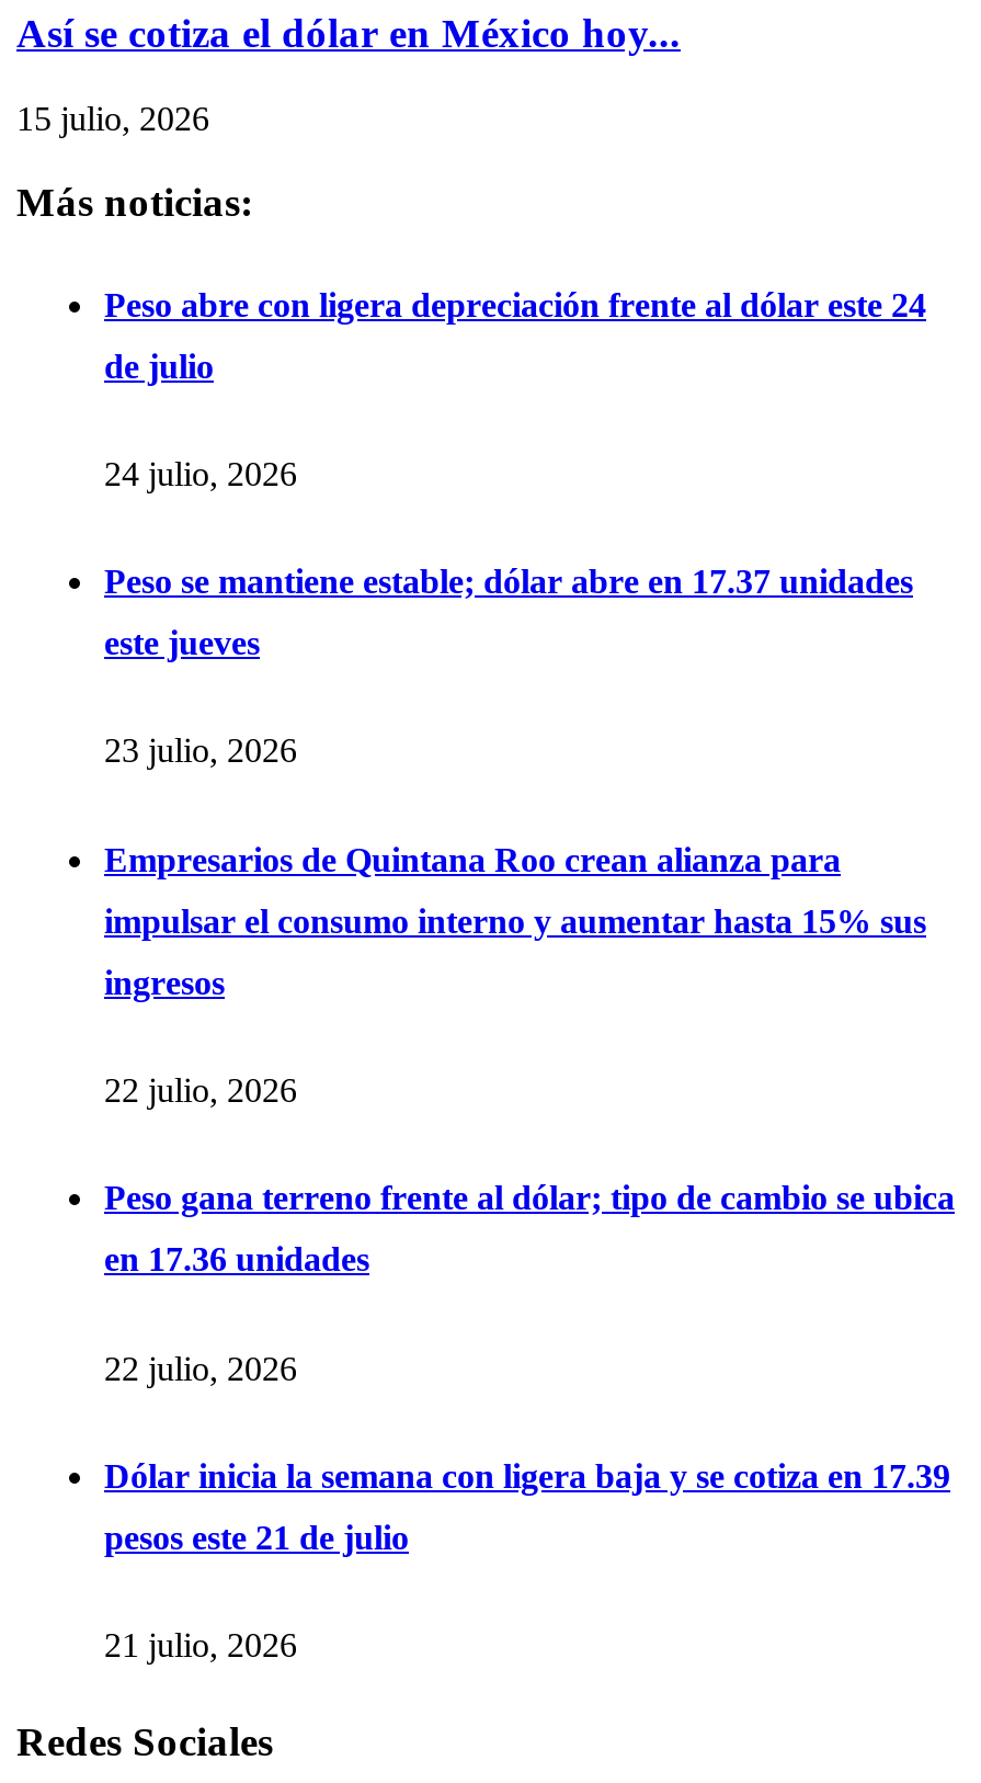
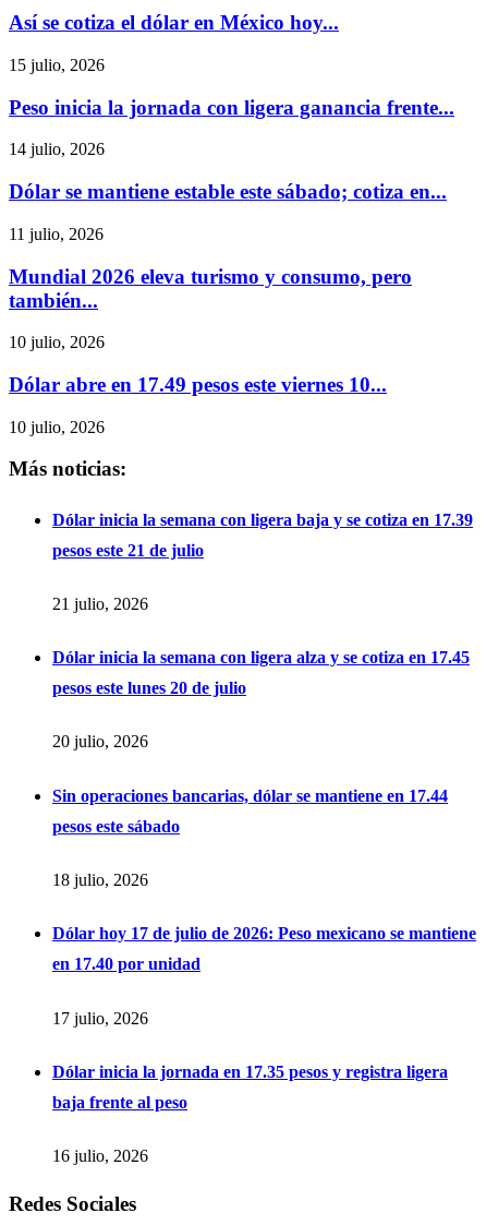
none -> [9,96,454,436] Peso inicia la jornada con ligera ganancia frente... | 14 julio, 2026 | Dólar se mantiene estable este sábado; cotiza en... | 11 julio, 2026 | Mundial 2026 eleva turismo y consumo, pero | también... | 10 julio, 2026 | Dólar abre en 17.49 pesos este viernes 10... | 10 julio, 2026
moved [16,180,253,226] -> [9,457,126,480]: Más noticias:
[104,286,955,1387] Peso abre con ligera depreciación frente al dólar este 24 | de julio | 24 julio, 2026 | Peso se mantiene estable; dólar abre en 17.37 unidades | este jueves | 23 julio, 2026 | Empresarios de Quintana Roo crean alianza para | impulsar el consumo interno y aumentar hasta 15% sus | ingresos | 22 julio, 2026 | Peso gana terreno frente al dólar; tipo de cambio se ubica | en 17.36 unidades | 22 julio, 2026 -> none
moved [104,1458,950,1664] -> [52,510,473,613]: Dólar inicia la semana con ligera baja y se cotiza en 17.39 | pesos este 21 de julio | 21 julio, 2026
none -> [52,648,476,1165] Dólar inicia la semana con ligera alza y se cotiza en 17.45 | pesos este lunes 20 de julio | 20 julio, 2026 | Sin operaciones bancarias, dólar se mantiene en 17.44 | pesos este sábado | 18 julio, 2026 | Dólar hoy 17 de julio de 2026: Peso mexicano se mantiene | en 17.40 por unidad | 17 julio, 2026 | Dólar inicia la jornada en 17.35 pesos y registra ligera | baja frente al peso | 16 julio, 2026

